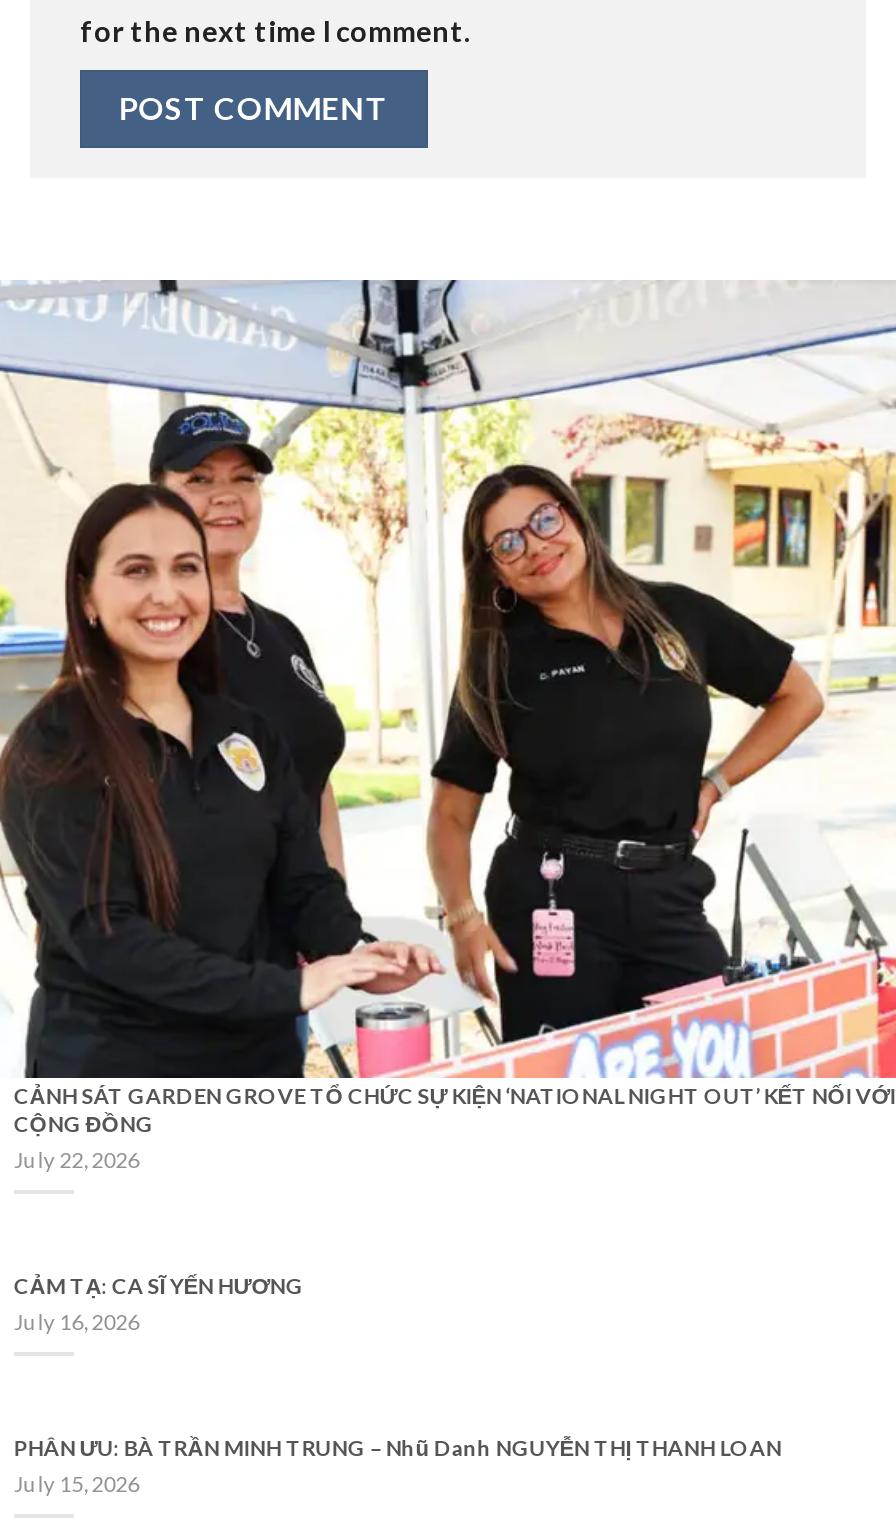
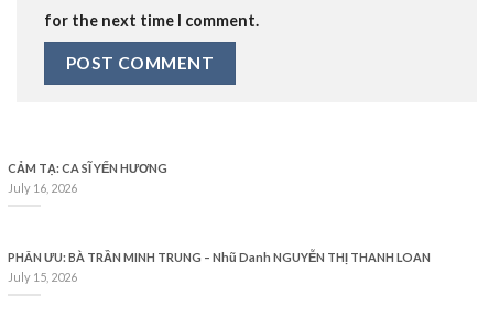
[6,277,896,1173] [image] | CẢNH SÁT GARDEN GROVE TỔ CHỨC SỰ KIỆN ‘NATIONAL NIGHT OUT’ KẾT NỐI VỚI | CỘNG ĐỒNG | July 22, 2026 -> none

